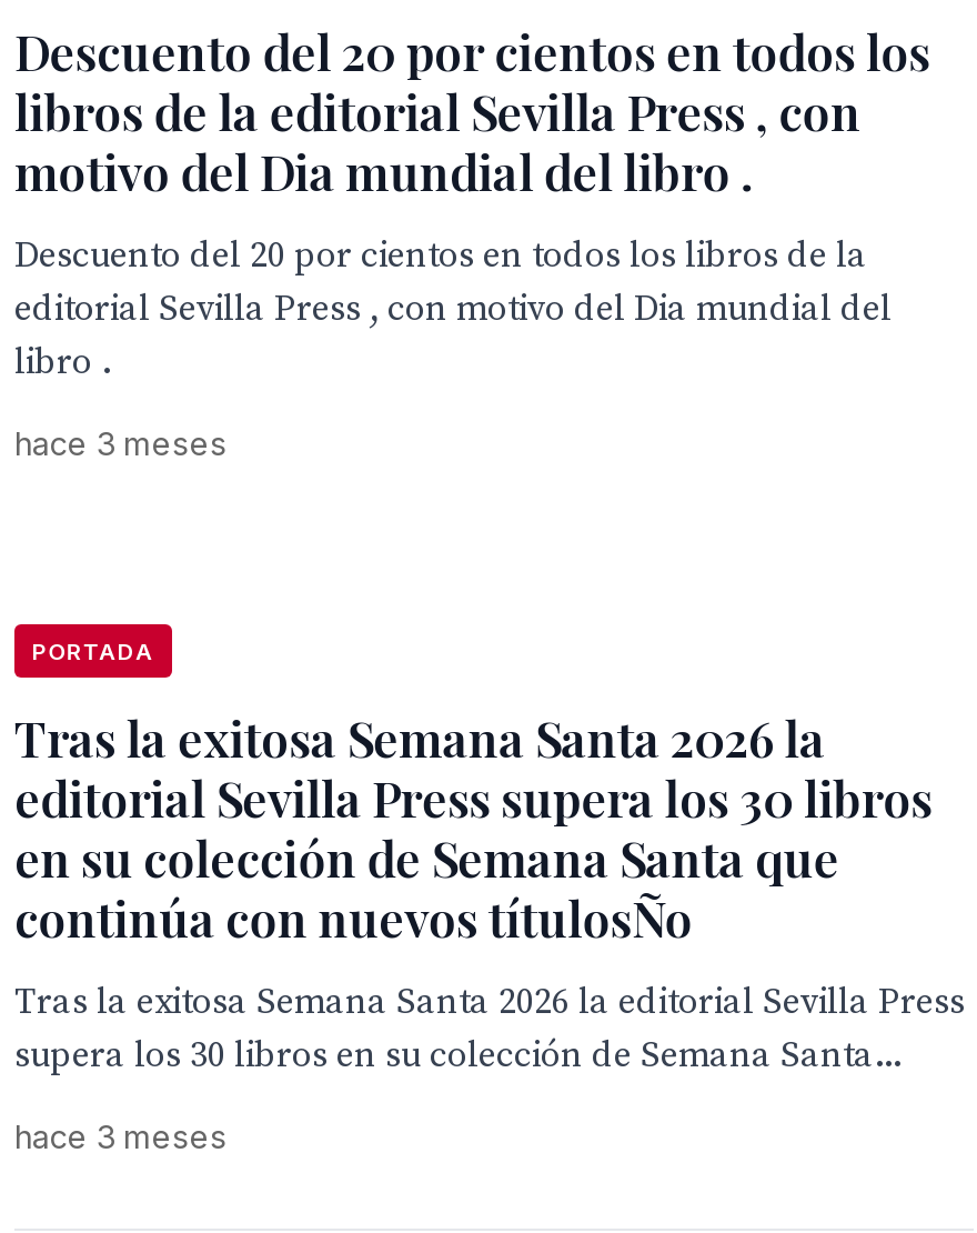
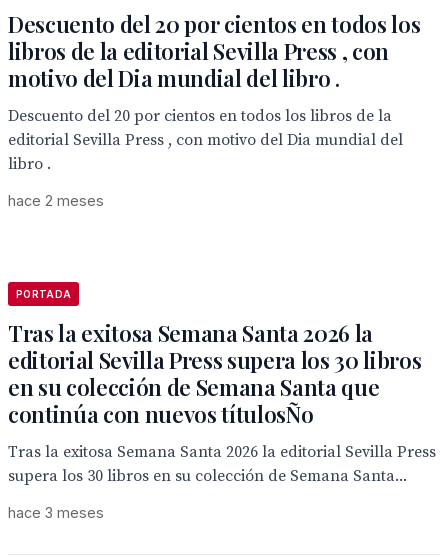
[14,424,228,462] hace 3 meses -> [8,192,104,209] hace 2 meses

